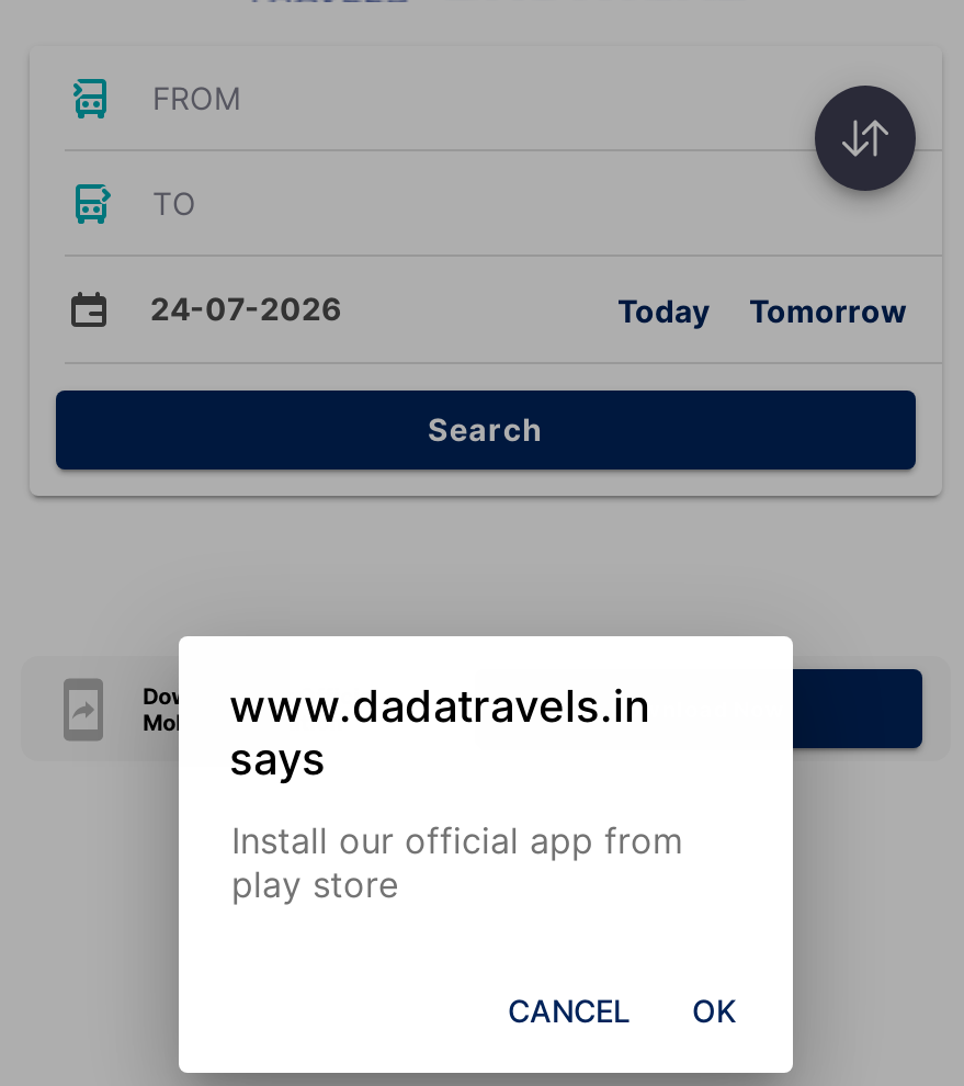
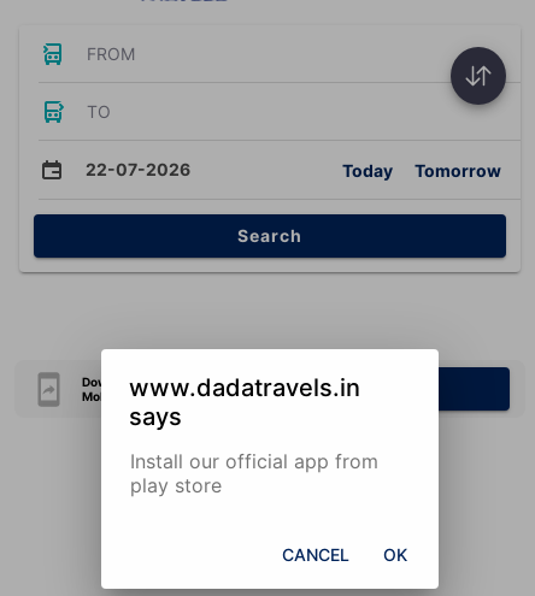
[150,290,341,327] 24-07-2026 -> [86,159,190,179] 22-07-2026

